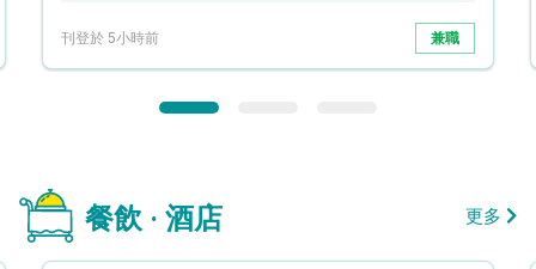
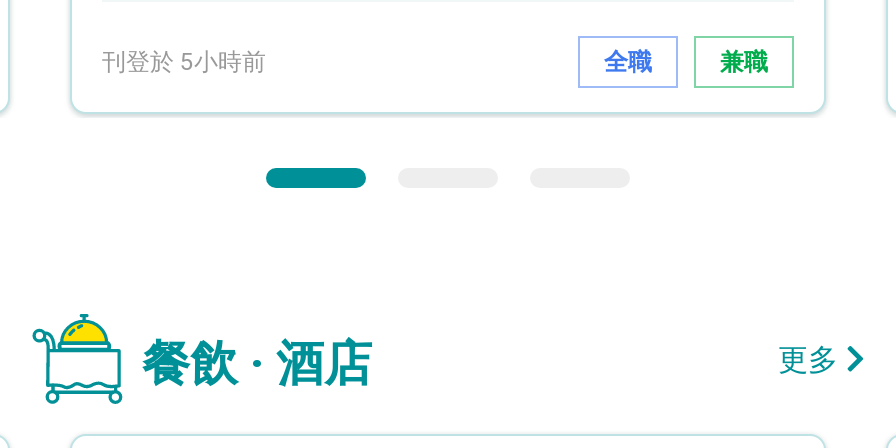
none -> [604,47,652,75] 全職

